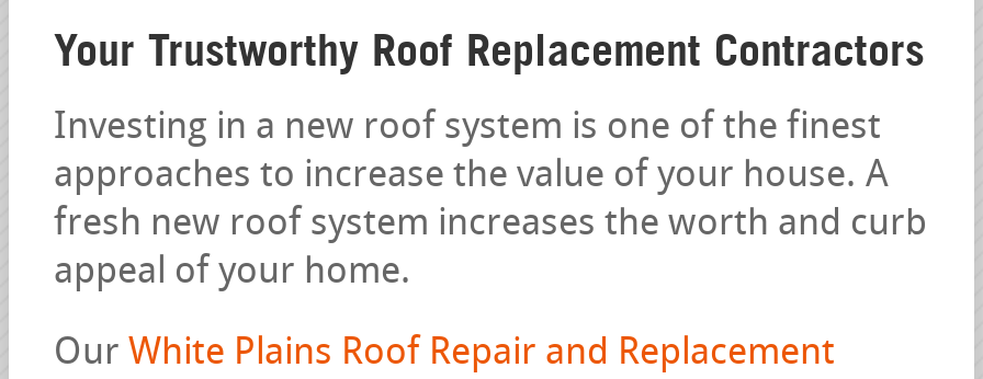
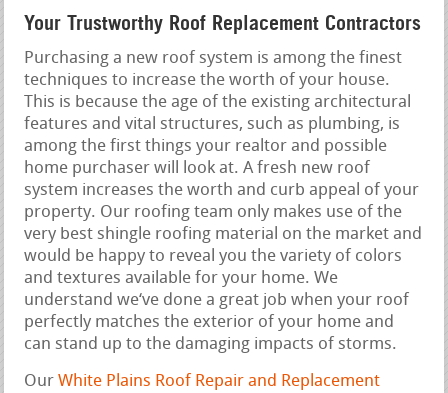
[54,110,927,292] Investing in a new roof system is one of the finest | approaches to increase the value of your house. A | fresh new roof system increases the worth and curb | appeal of your home. -> [24,50,422,353] Purchasing a new roof system is among the finest | techniques to increase the worth of your house. | This is because the age of the existing architectural | features and vital structures, such as plumbing, is | among the first things your realtor and possible | home purchaser will look at. A fresh new roof | system increases the worth and curb appeal of your | property. Our roofing team only makes use of the | very best shingle roofing material on the market and | would be happy to reveal you the variety of colors | and textures available for your home. We | understand we‘ve done a great job when your roof | perfectly matches the exterior of your home and | can stand up to the damaging impacts of storms.

